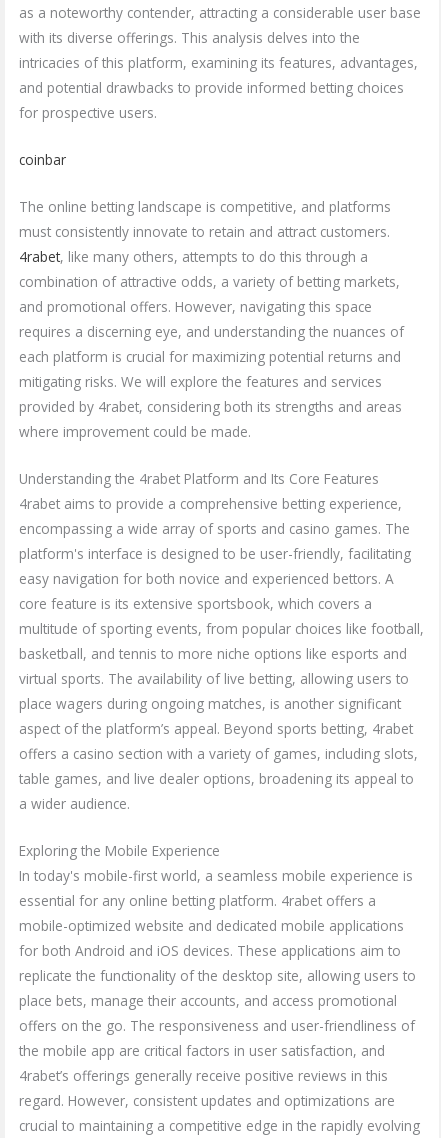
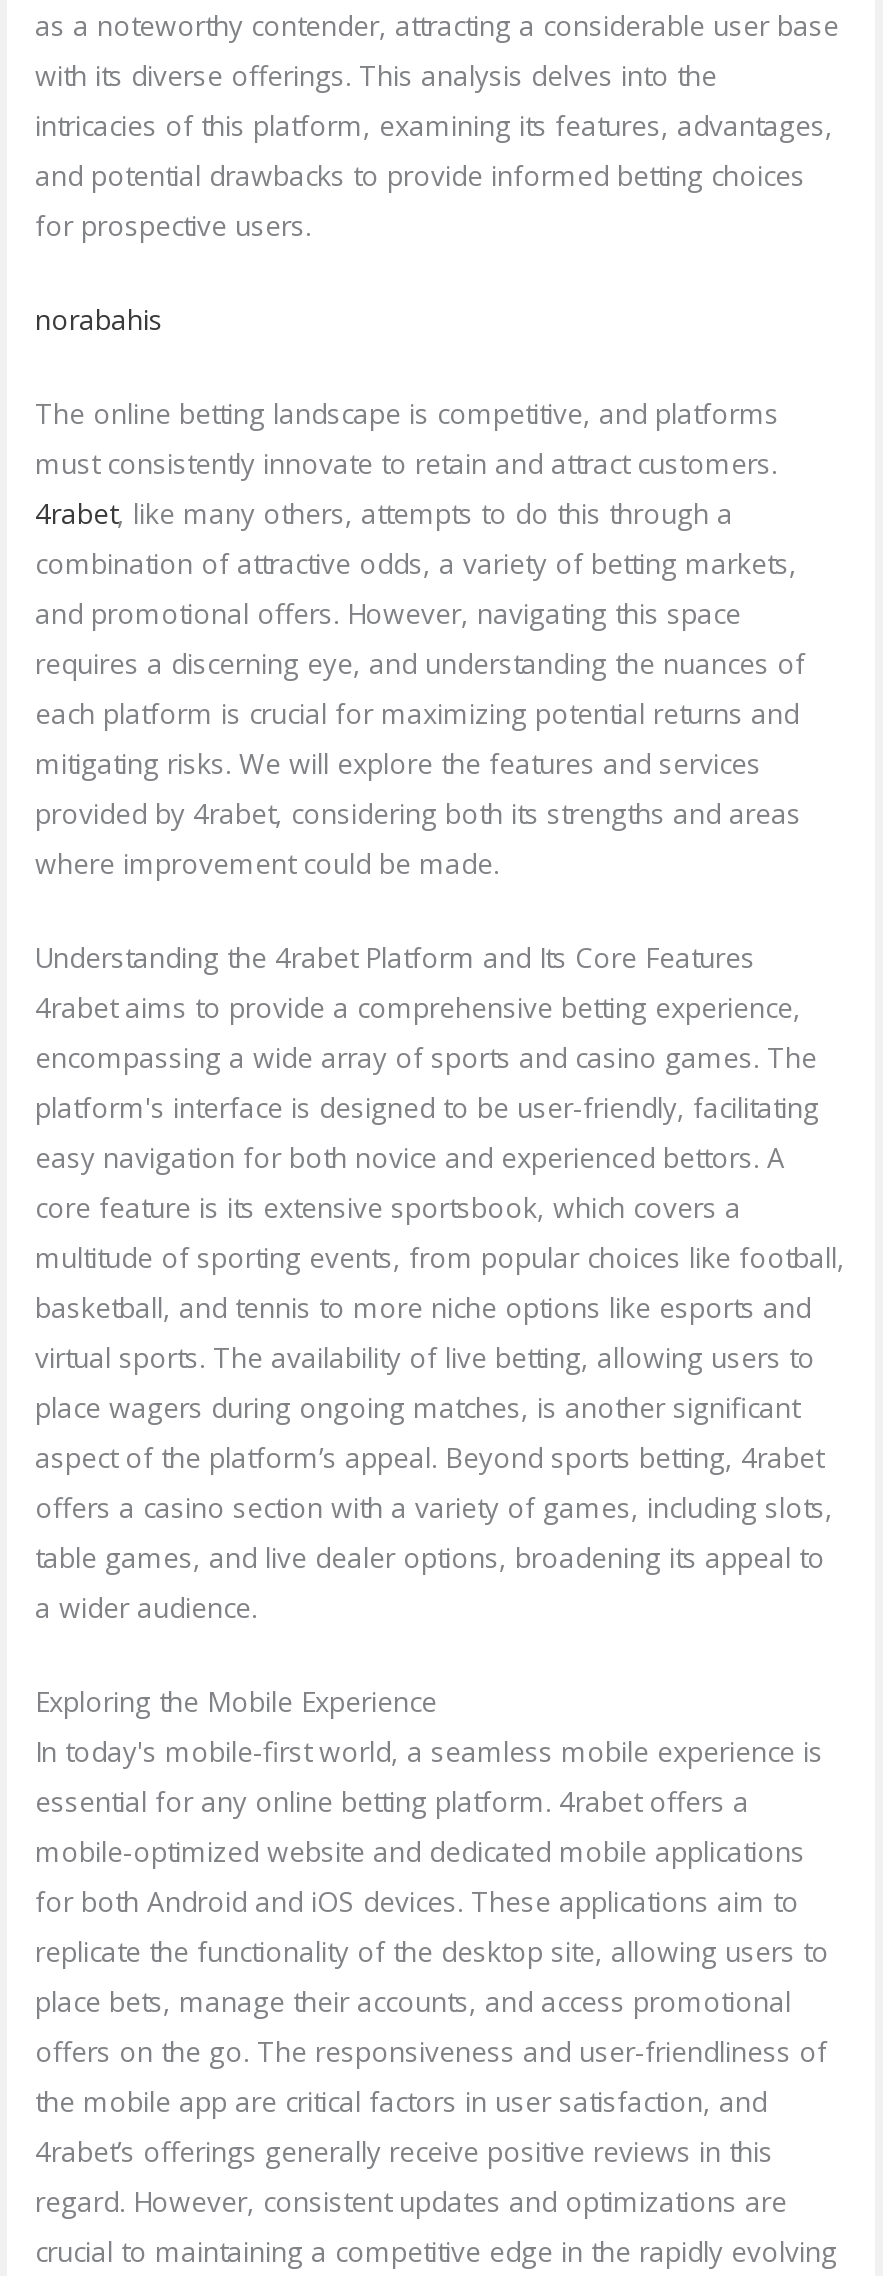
[19,150,66,169] coinbar -> [35,300,163,338] norabahis

